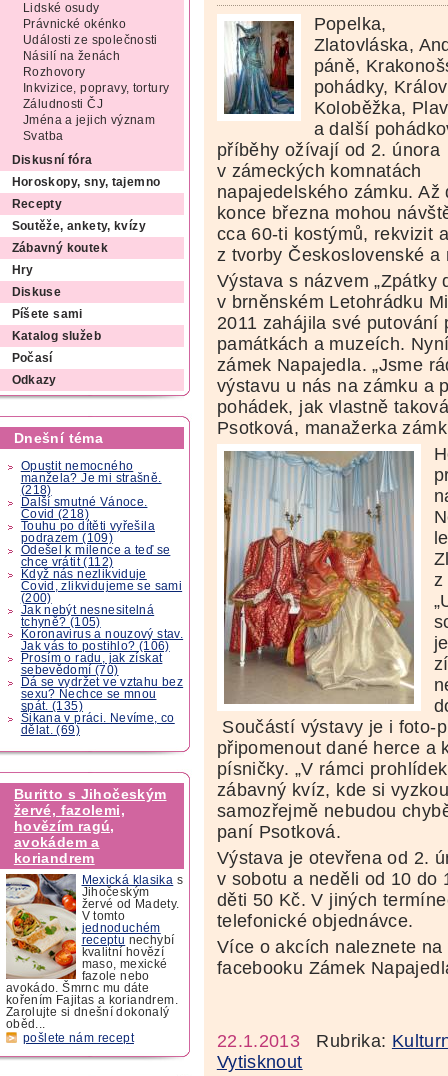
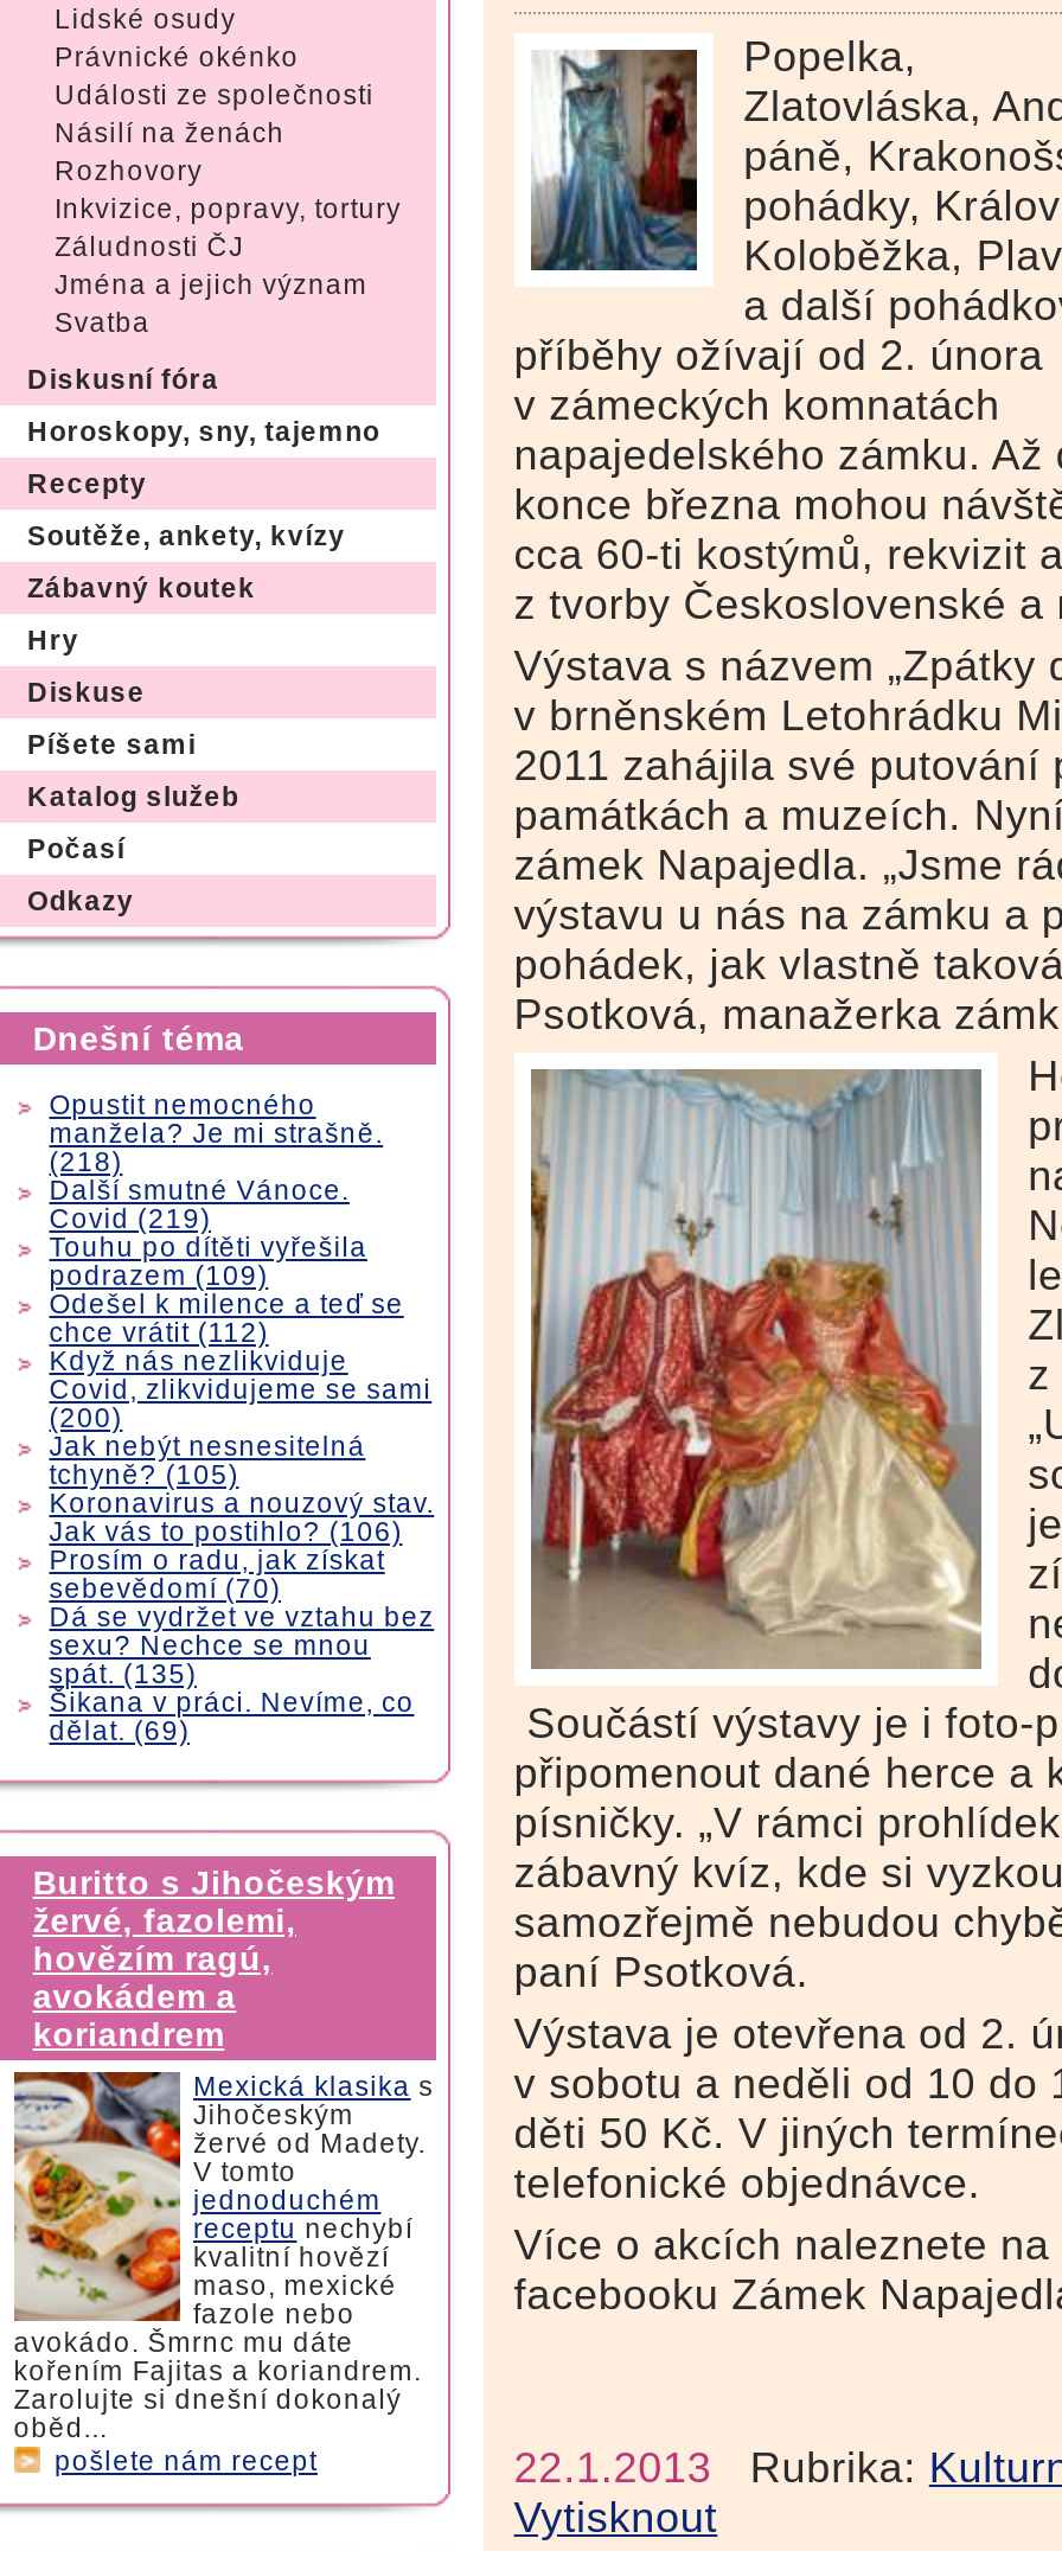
[21,508,89,520] Covid (218) -> [49,1203,211,1232] Covid (219)

